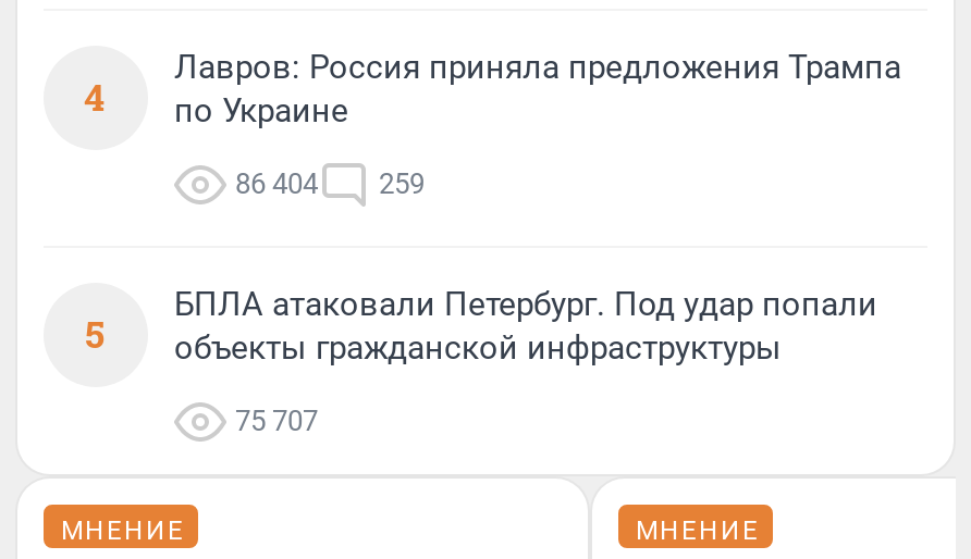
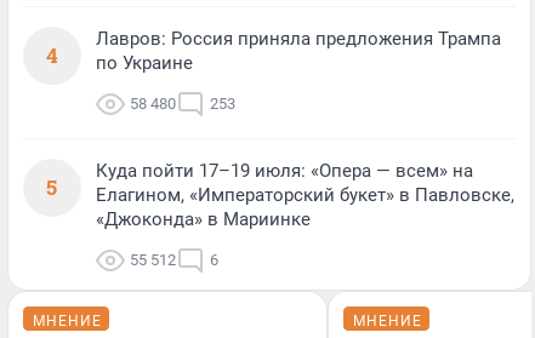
[235,167,318,200] 86 404 -> [130,94,176,113] 58 480
[379,167,425,200] 259 -> [210,94,235,113] 253
[174,285,877,368] БПЛА атаковали Петербург. Под удар попали | объекты гражданской инфраструктуры -> [96,160,514,230] Куда пойти 17–19 июля: «Опера — всем» на | Елагином, «Императорский букет» в Павловске, | «Джоконда» в Мариинке
[235,405,318,437] 75 707 -> [130,251,218,269] 55 512 | 6

